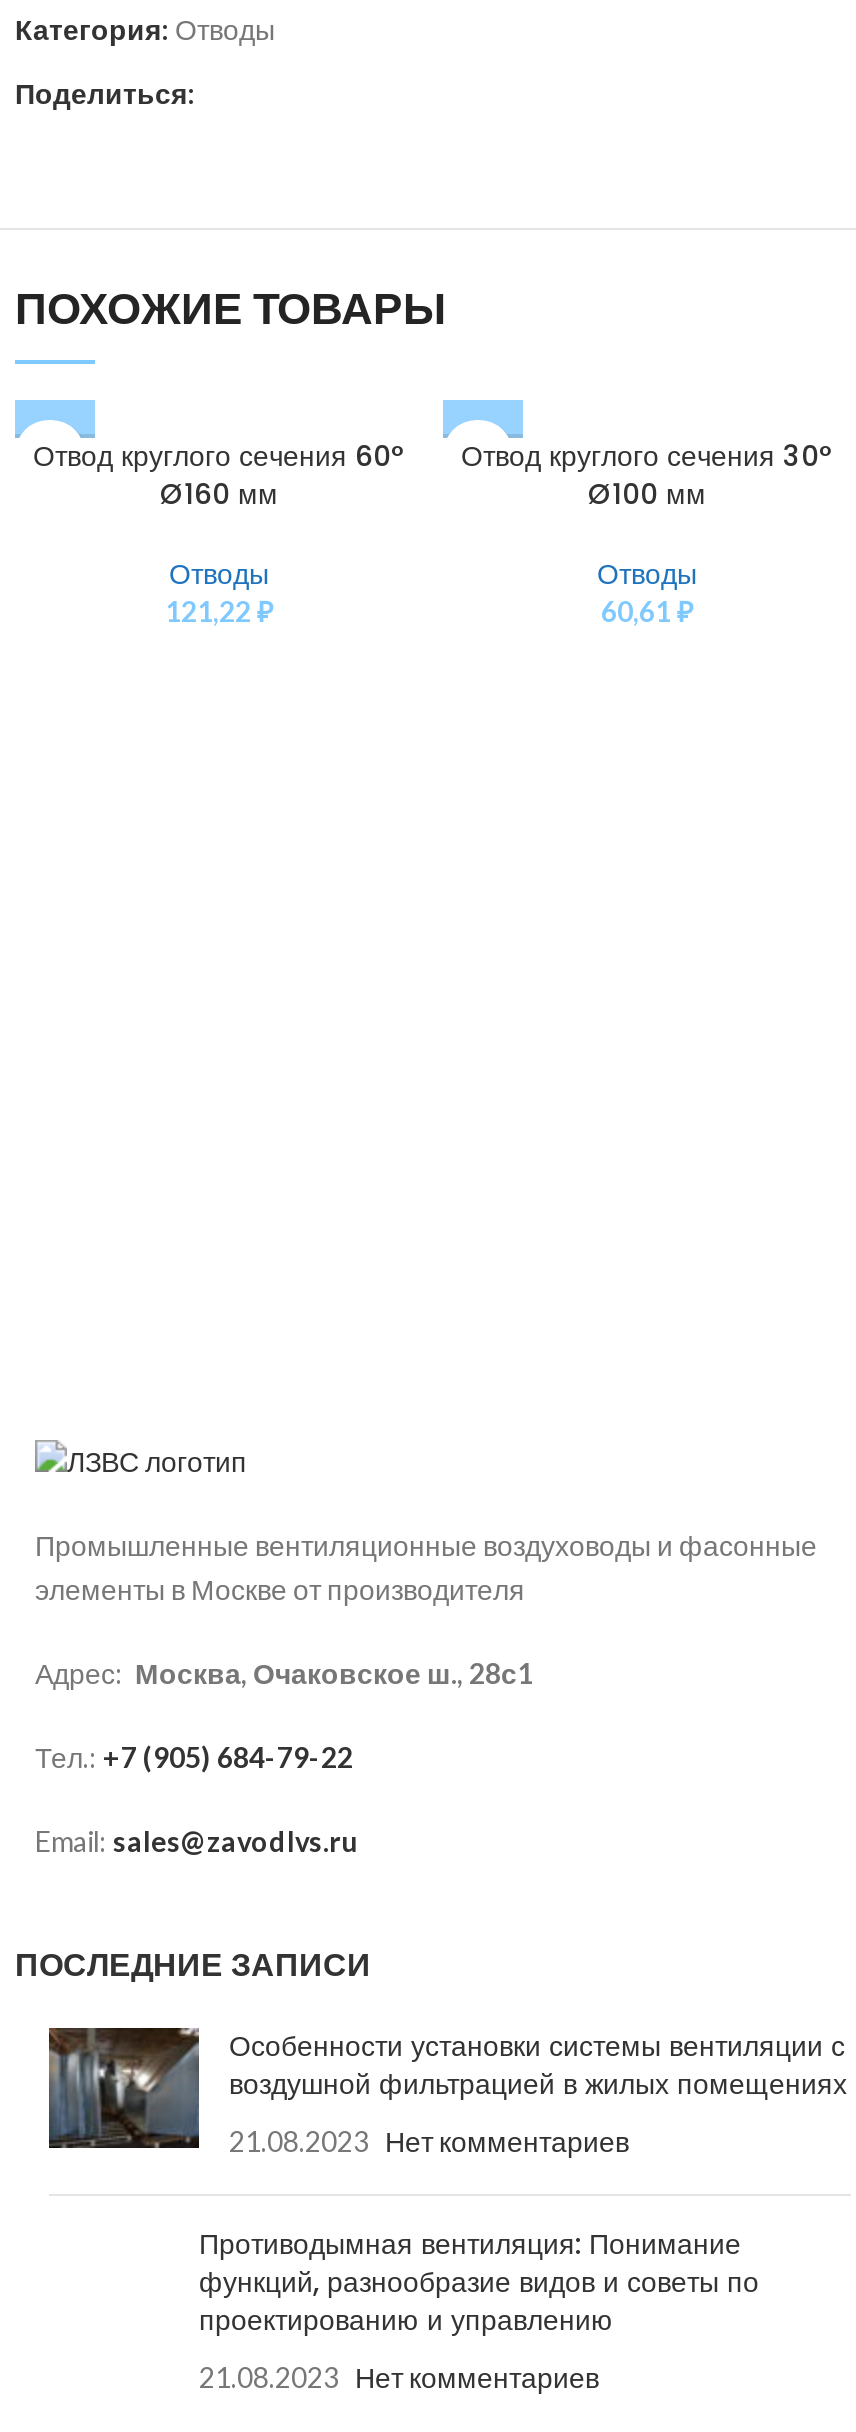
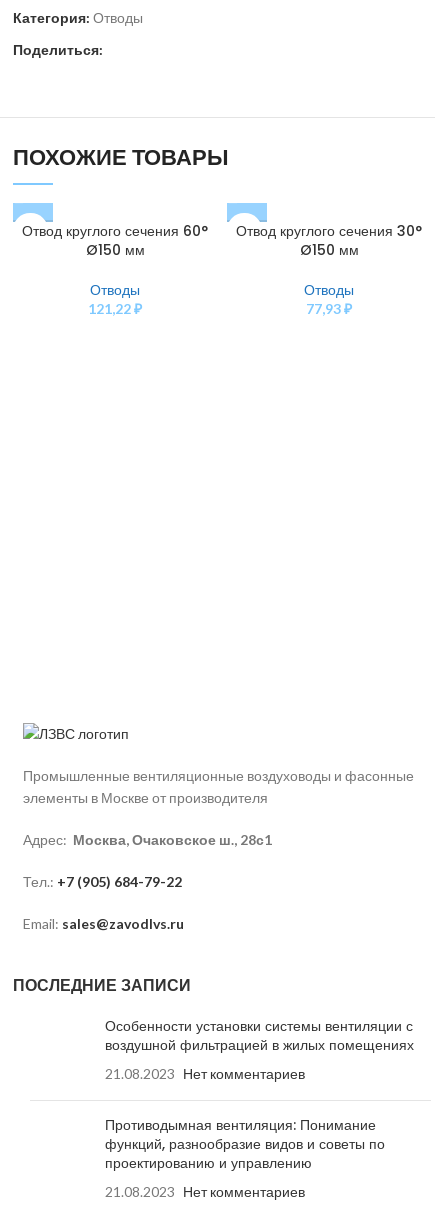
[160,474,278,514] Ø160 мм -> [85,240,144,260] Ø150 мм
[588,474,706,514] Ø100 мм -> [299,240,358,260] Ø150 мм
[601,594,693,628] 60,61 ₽ -> [306,300,352,317] 77,93 ₽
[47,2026,171,2150] [image] -> none

